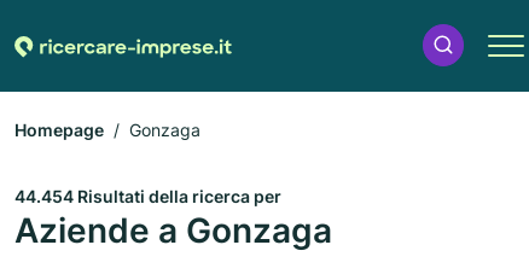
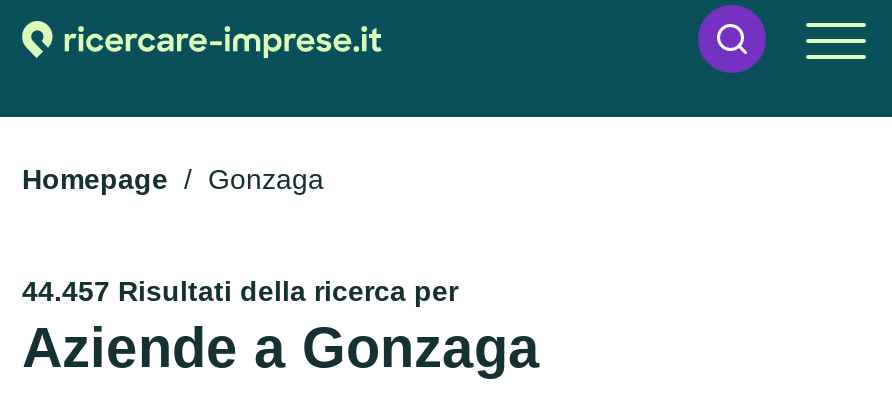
[14,186,281,206] 44.454 Risultati della ricerca per -> [22,275,458,307] 44.457 Risultati della ricerca per

